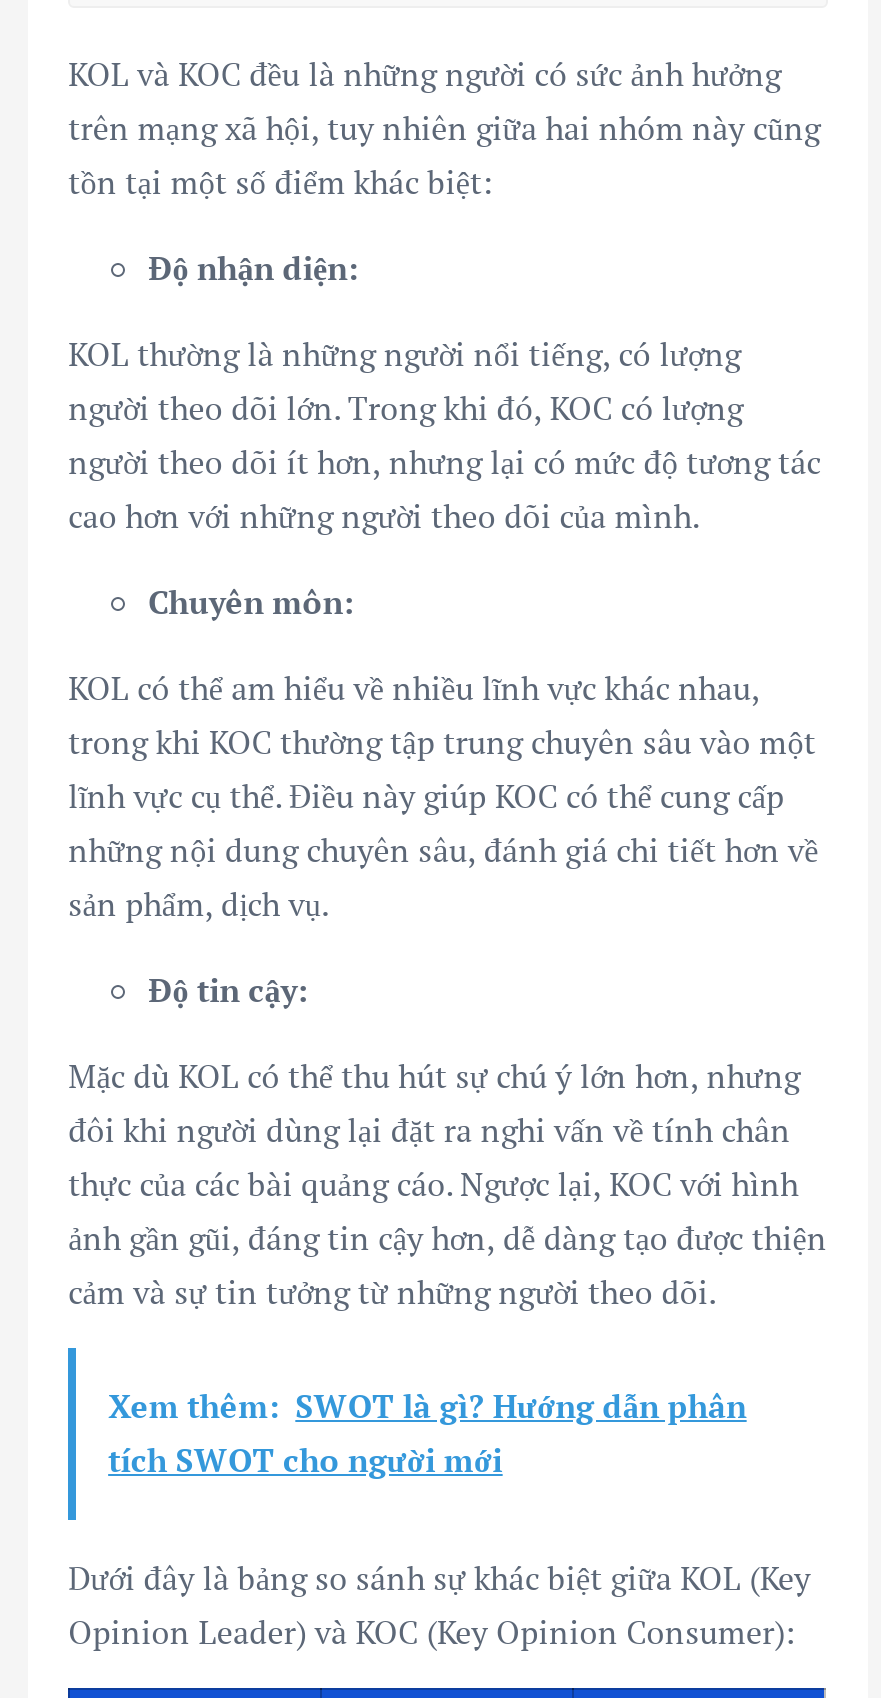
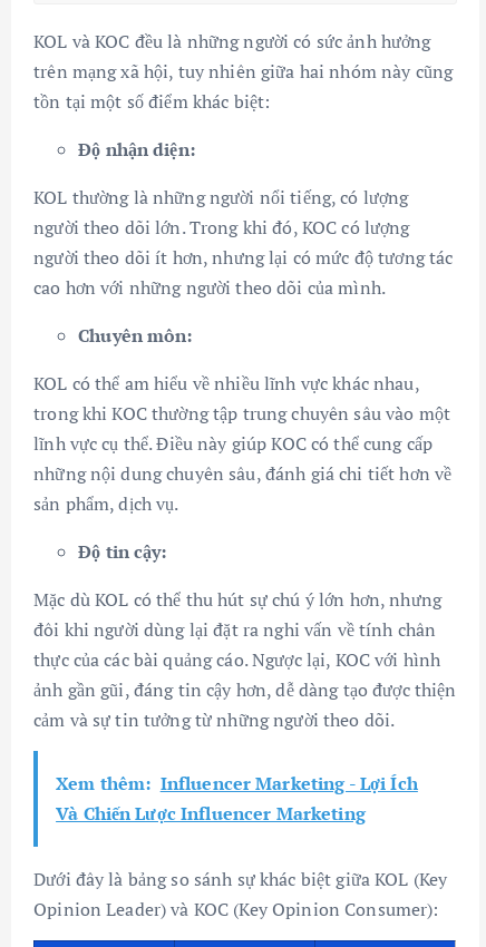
[108,1384,747,1482] Xem thêm: SWOT là gì? Hướng dẫn phân | tích SWOT cho người mới -> [56,771,418,826] Xem thêm: Influencer Marketing - Lợi Ích | Và Chiến Lược Influencer Marketing

